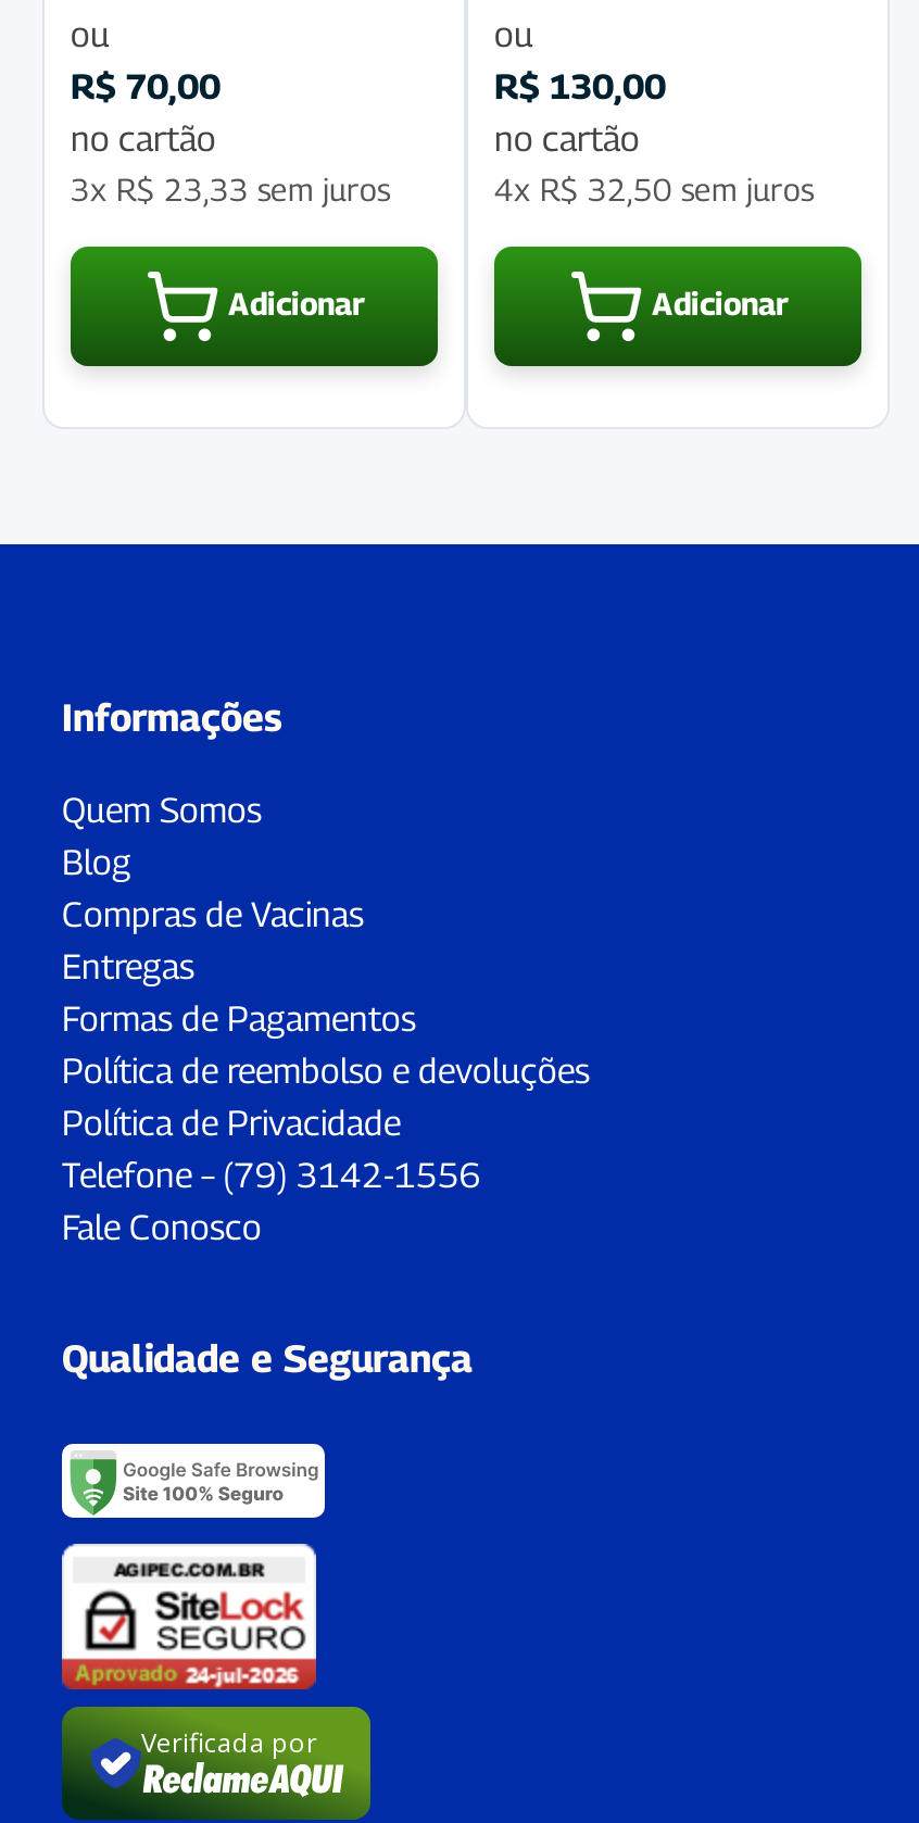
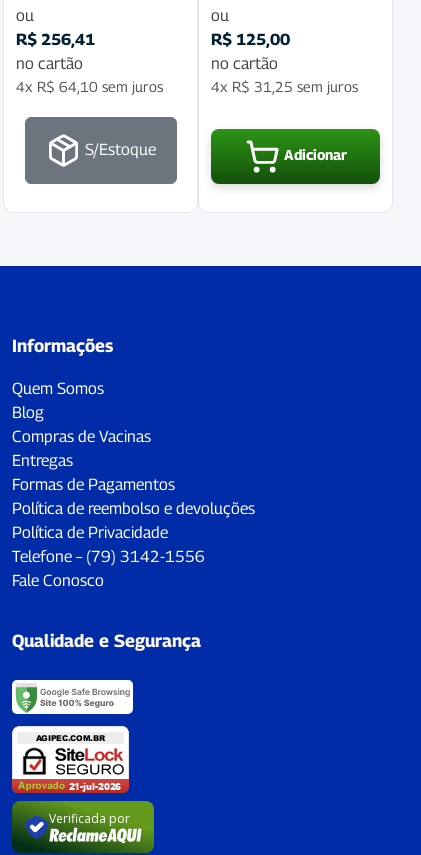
[71,66,221,107] R$70,00 -> [16,30,95,49] R$256,41
[494,66,666,107] R$130,00 -> [211,30,290,49] R$125,00
[71,170,390,207] 3x R$23,33 sem juros -> [16,78,163,95] 4x R$64,10 sem juros
[494,170,814,207] 4x R$32,50 sem juros -> [211,78,358,95] 4x R$31,25 sem juros
[219,284,365,321] Adicionar -> [80,140,155,159] S/Estoque

